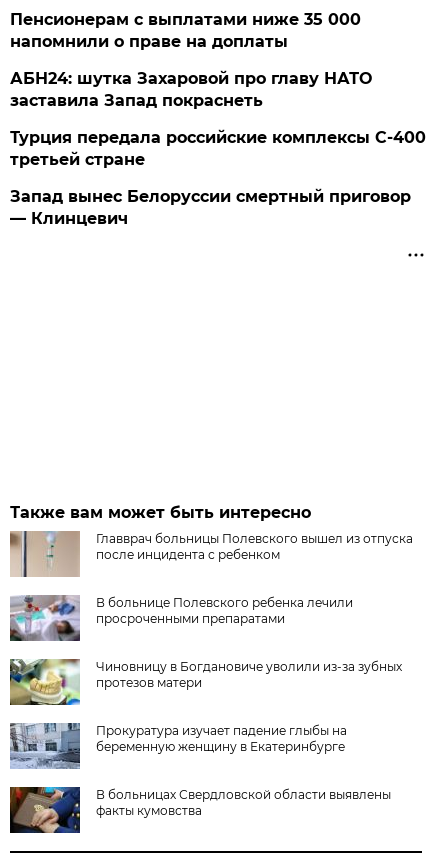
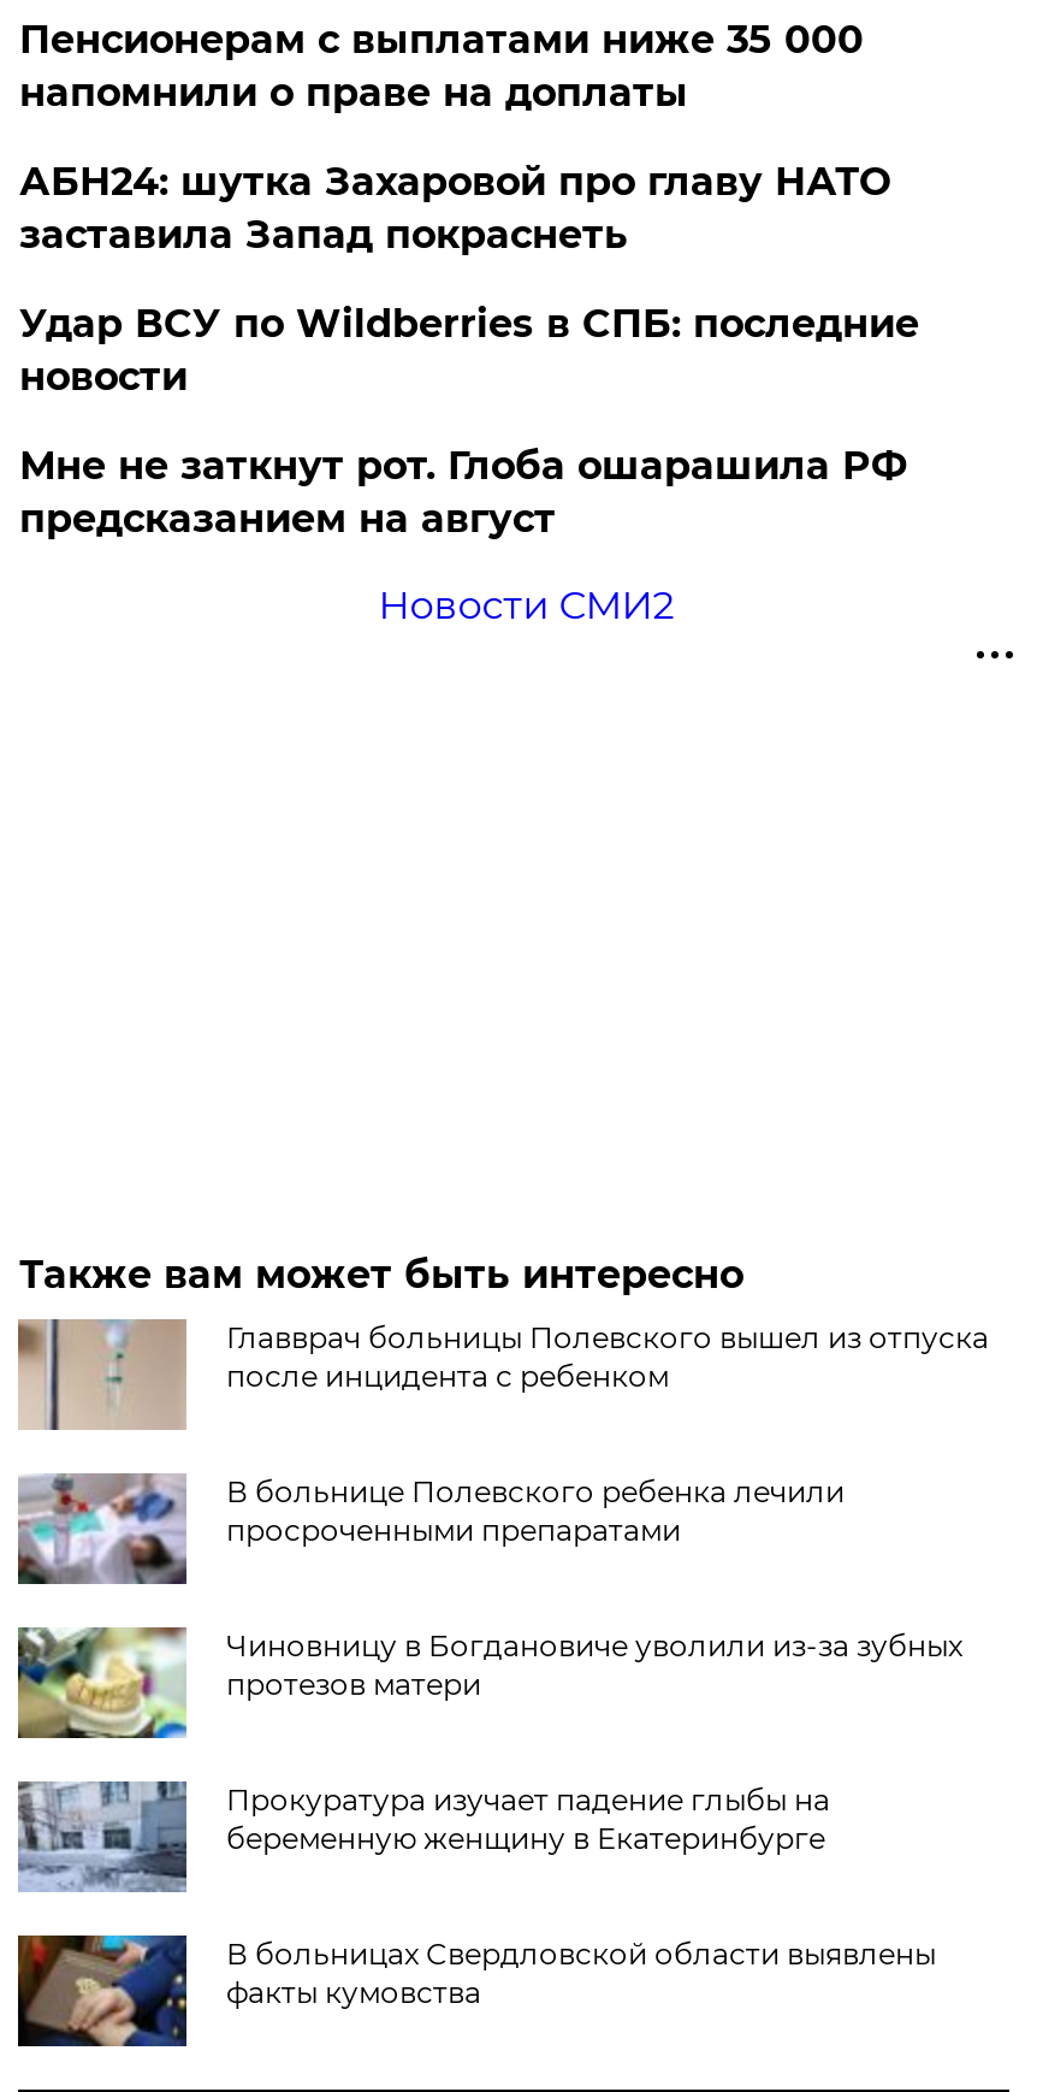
[10,128,426,228] Турция передала российские комплексы С-400 | третьей стране | Запад вынес Белоруссии смертный приговор | — Клинцевич -> [19,301,919,628] Удар ВСУ по Wildberries в СПБ: последние | новости | Мне не заткнут рот. Глоба ошарашила РФ | предсказанием на август | Новости СМИ2

